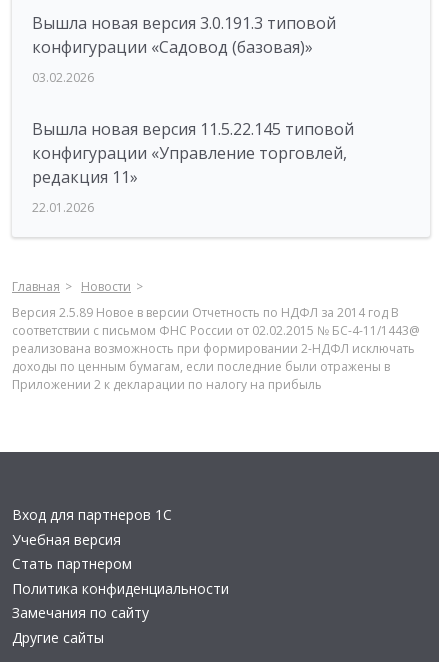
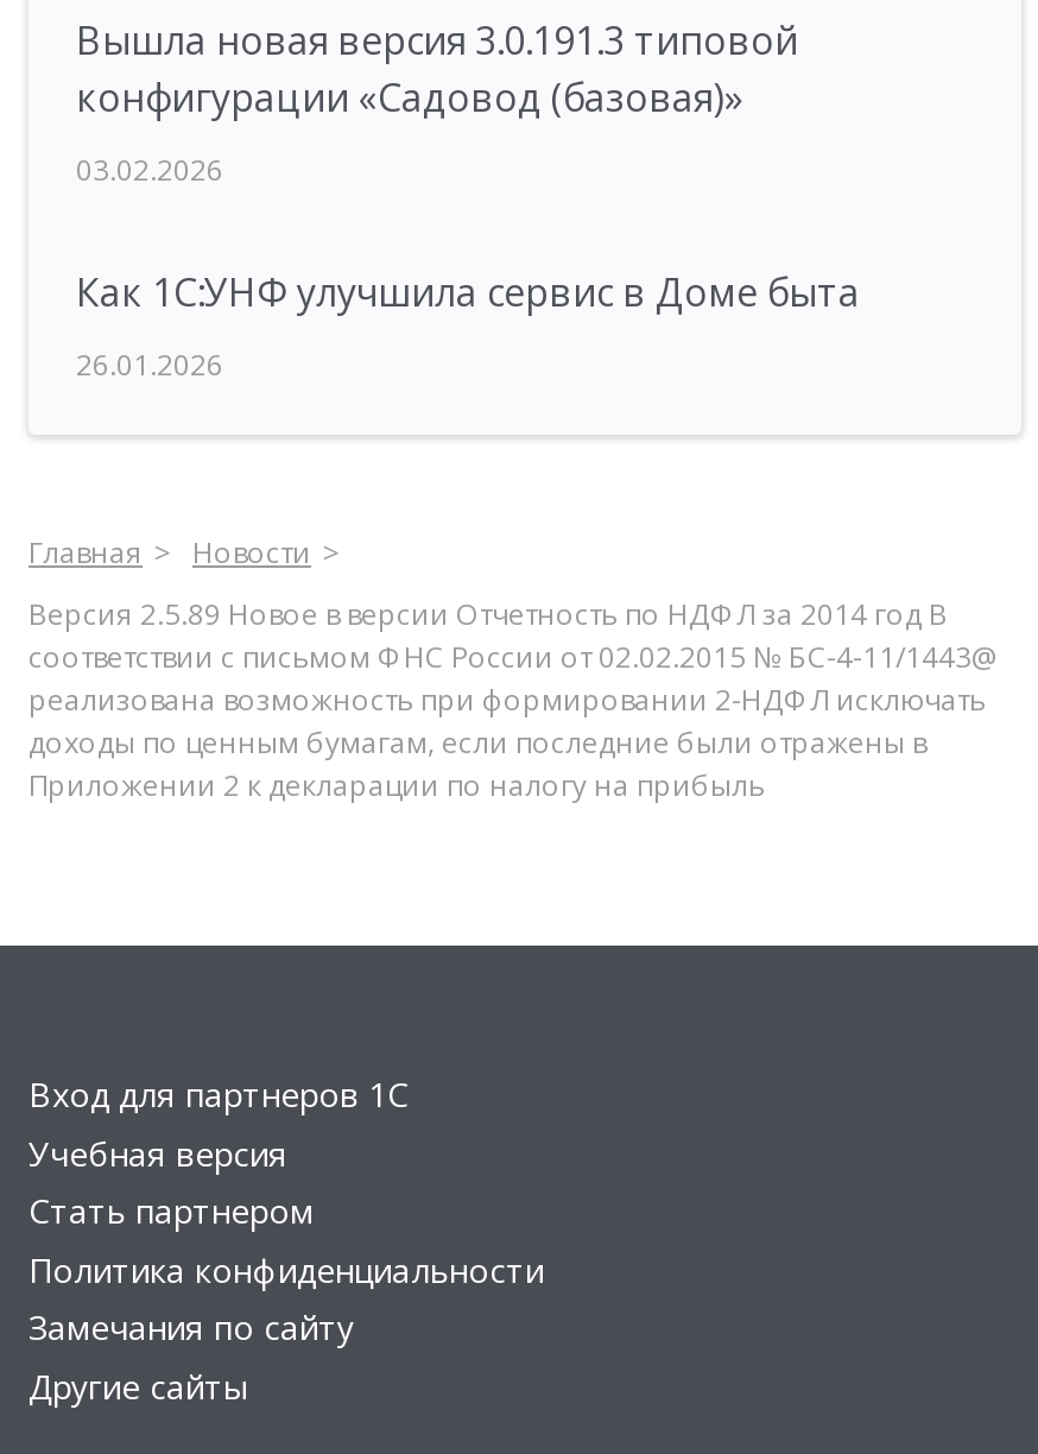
[32,118,354,188] Вышла новая версия 11.5.22.145 типовой | конфигурации «Управление торговлей, | редакция 11» -> [76,266,860,318] Как 1С:УНФ улучшила сервис в Доме быта
[32,199,94,216] 22.01.2026 -> [76,344,223,385] 26.01.2026

